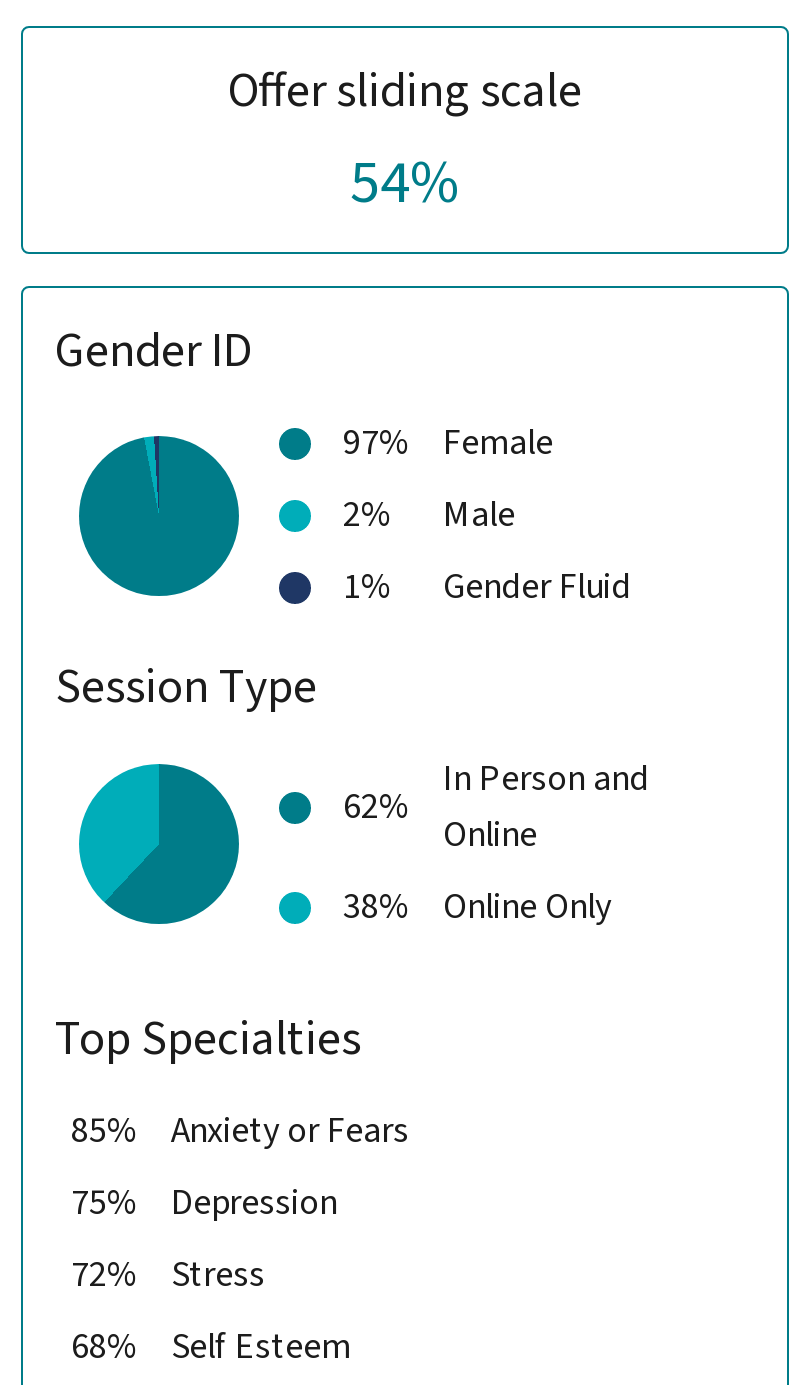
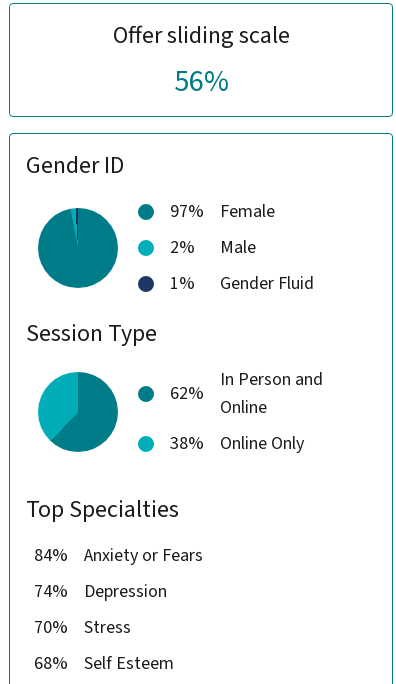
[350,141,460,227] 54% -> [173,60,228,103] 56%
[71,1107,409,1157] 85% Anxiety or Fears -> [34,543,203,568] 84% Anxiety or Fears
[71,1179,337,1229] 75% Depression -> [34,579,167,604] 74% Depression
[71,1251,265,1301] 72% Stress -> [34,615,131,640] 70% Stress

